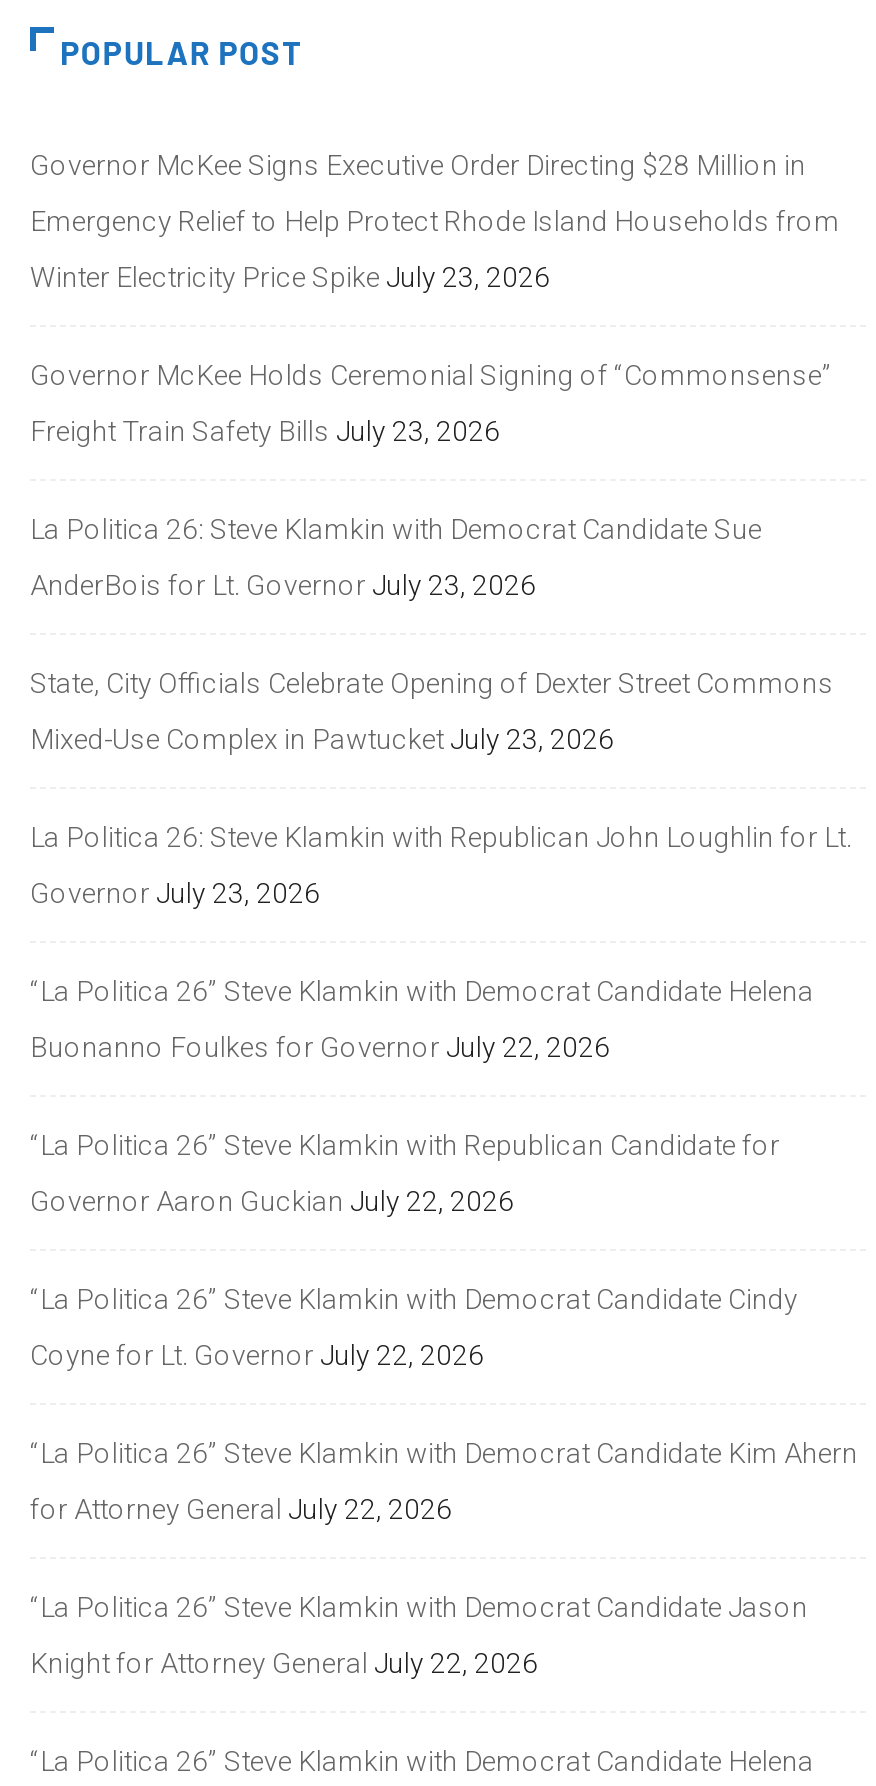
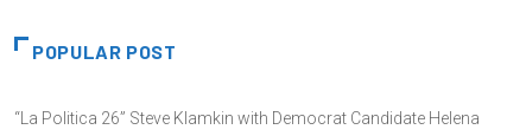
[30,148,858,1678] Governor McKee Signs Executive Order Directing $28 Million in | Emergency Relief to Help Protect Rhode Island Households from | Winter Electricity Price Spike July 23, 2026 | Governor McKee Holds Ceremonial Signing of “Commonsense” | Freight Train Safety Bills July 23, 2026 | La Politica 26: Steve Klamkin with Democrat Candidate Sue | AnderBois for Lt. Governor July 23, 2026 | State, City Officials Celebrate Opening of Dexter Street Commons | Mixed-Use Complex in Pawtucket July 23, 2026 | La Politica 26: Steve Klamkin with Republican John Loughlin for Lt. | Governor July 23, 2026 | “La Politica 26” Steve Klamkin with Democrat Candidate Helena | Buonanno Foulkes for Governor July 22, 2026 | “La Politica 26” Steve Klamkin with Republican Candidate for | Governor Aaron Guckian July 22, 2026 | “La Politica 26” Steve Klamkin with Democrat Candidate Cindy | Coyne for Lt. Governor July 22, 2026 | “La Politica 26” Steve Klamkin with Democrat Candidate Kim Ahern | for Attorney General July 22, 2026 | “La Politica 26” Steve Klamkin with Democrat Candidate Jason | Knight for Attorney General July 22, 2026 -> none

